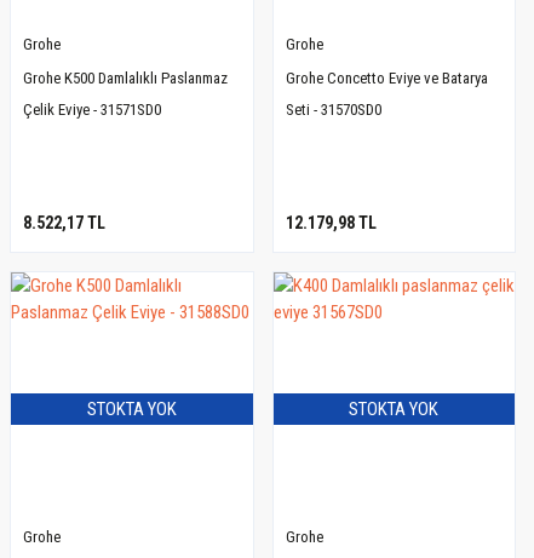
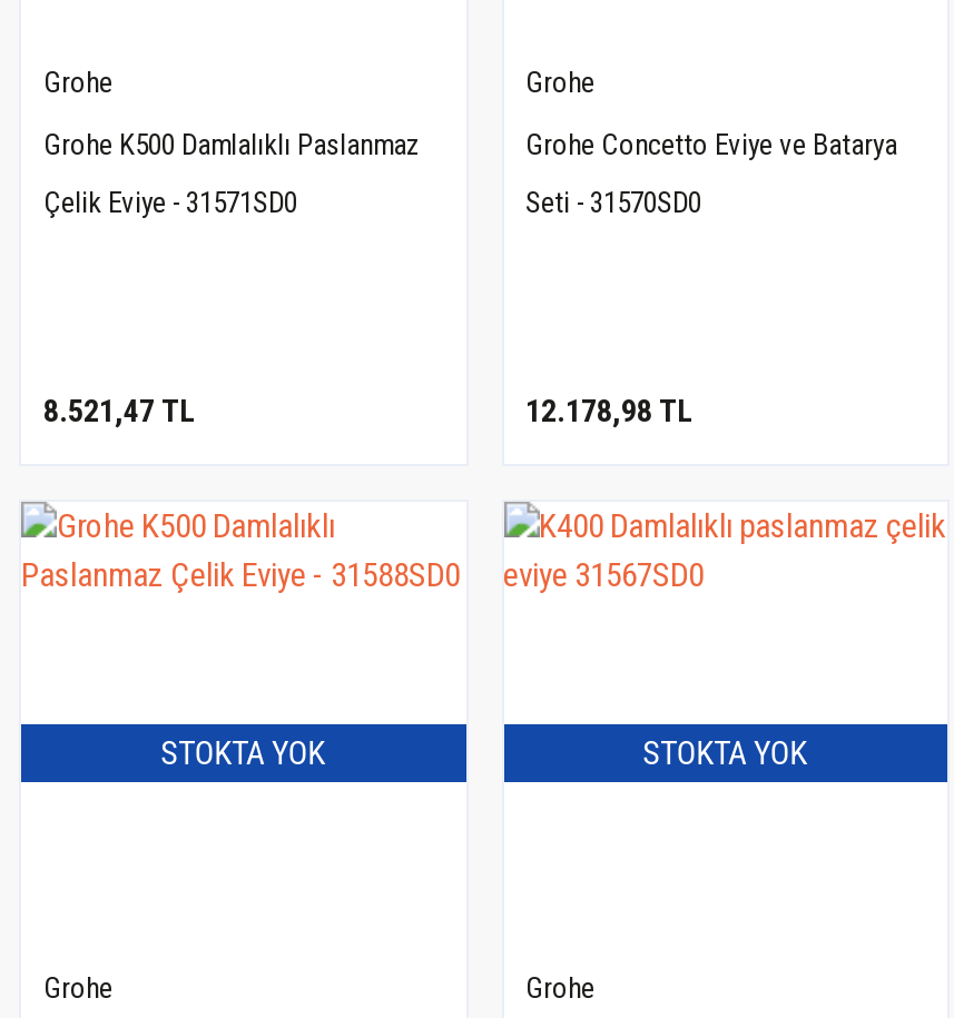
[23,213,105,232] 8.522,17 TL -> [43,392,195,428] 8.521,47 TL
[285,213,376,232] 12.179,98 TL -> [525,392,692,428] 12.178,98 TL

